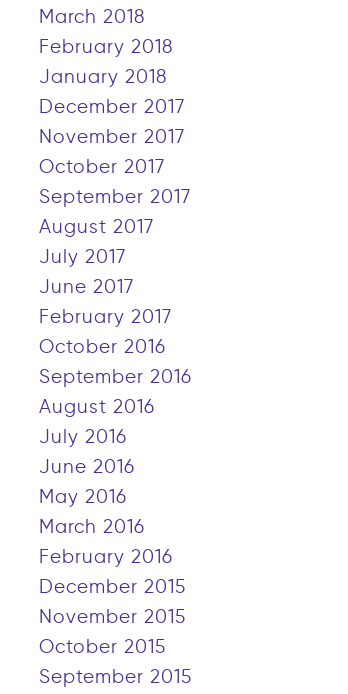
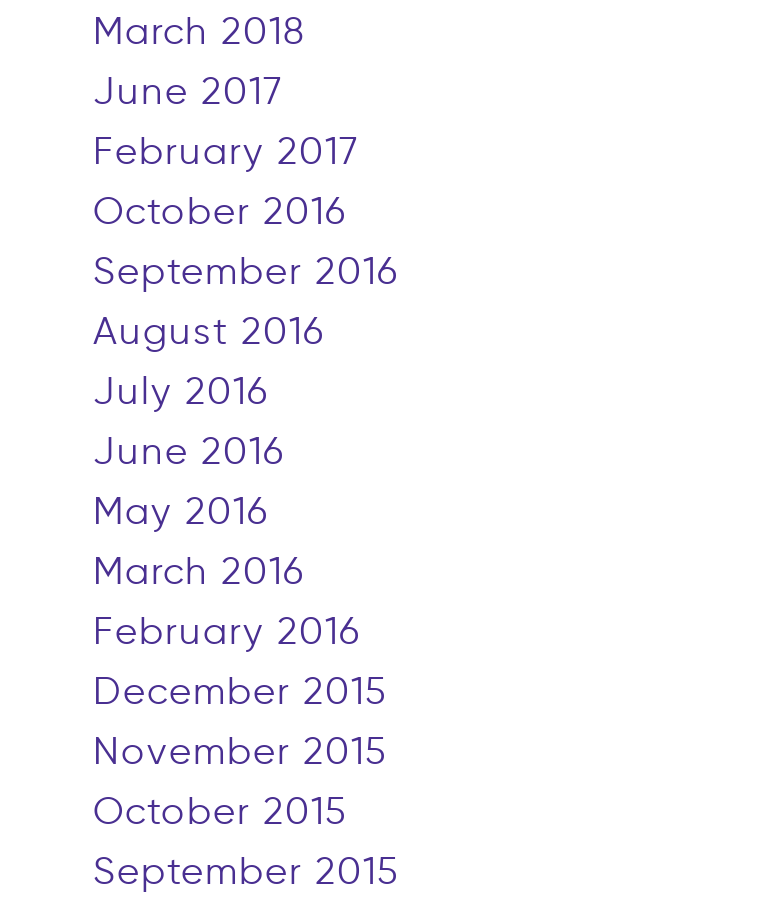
[39,35,191,268] February 2018 | January 2018 | December 2017 | November 2017 | October 2017 | September 2017 | August 2017 | July 2017 -> none

